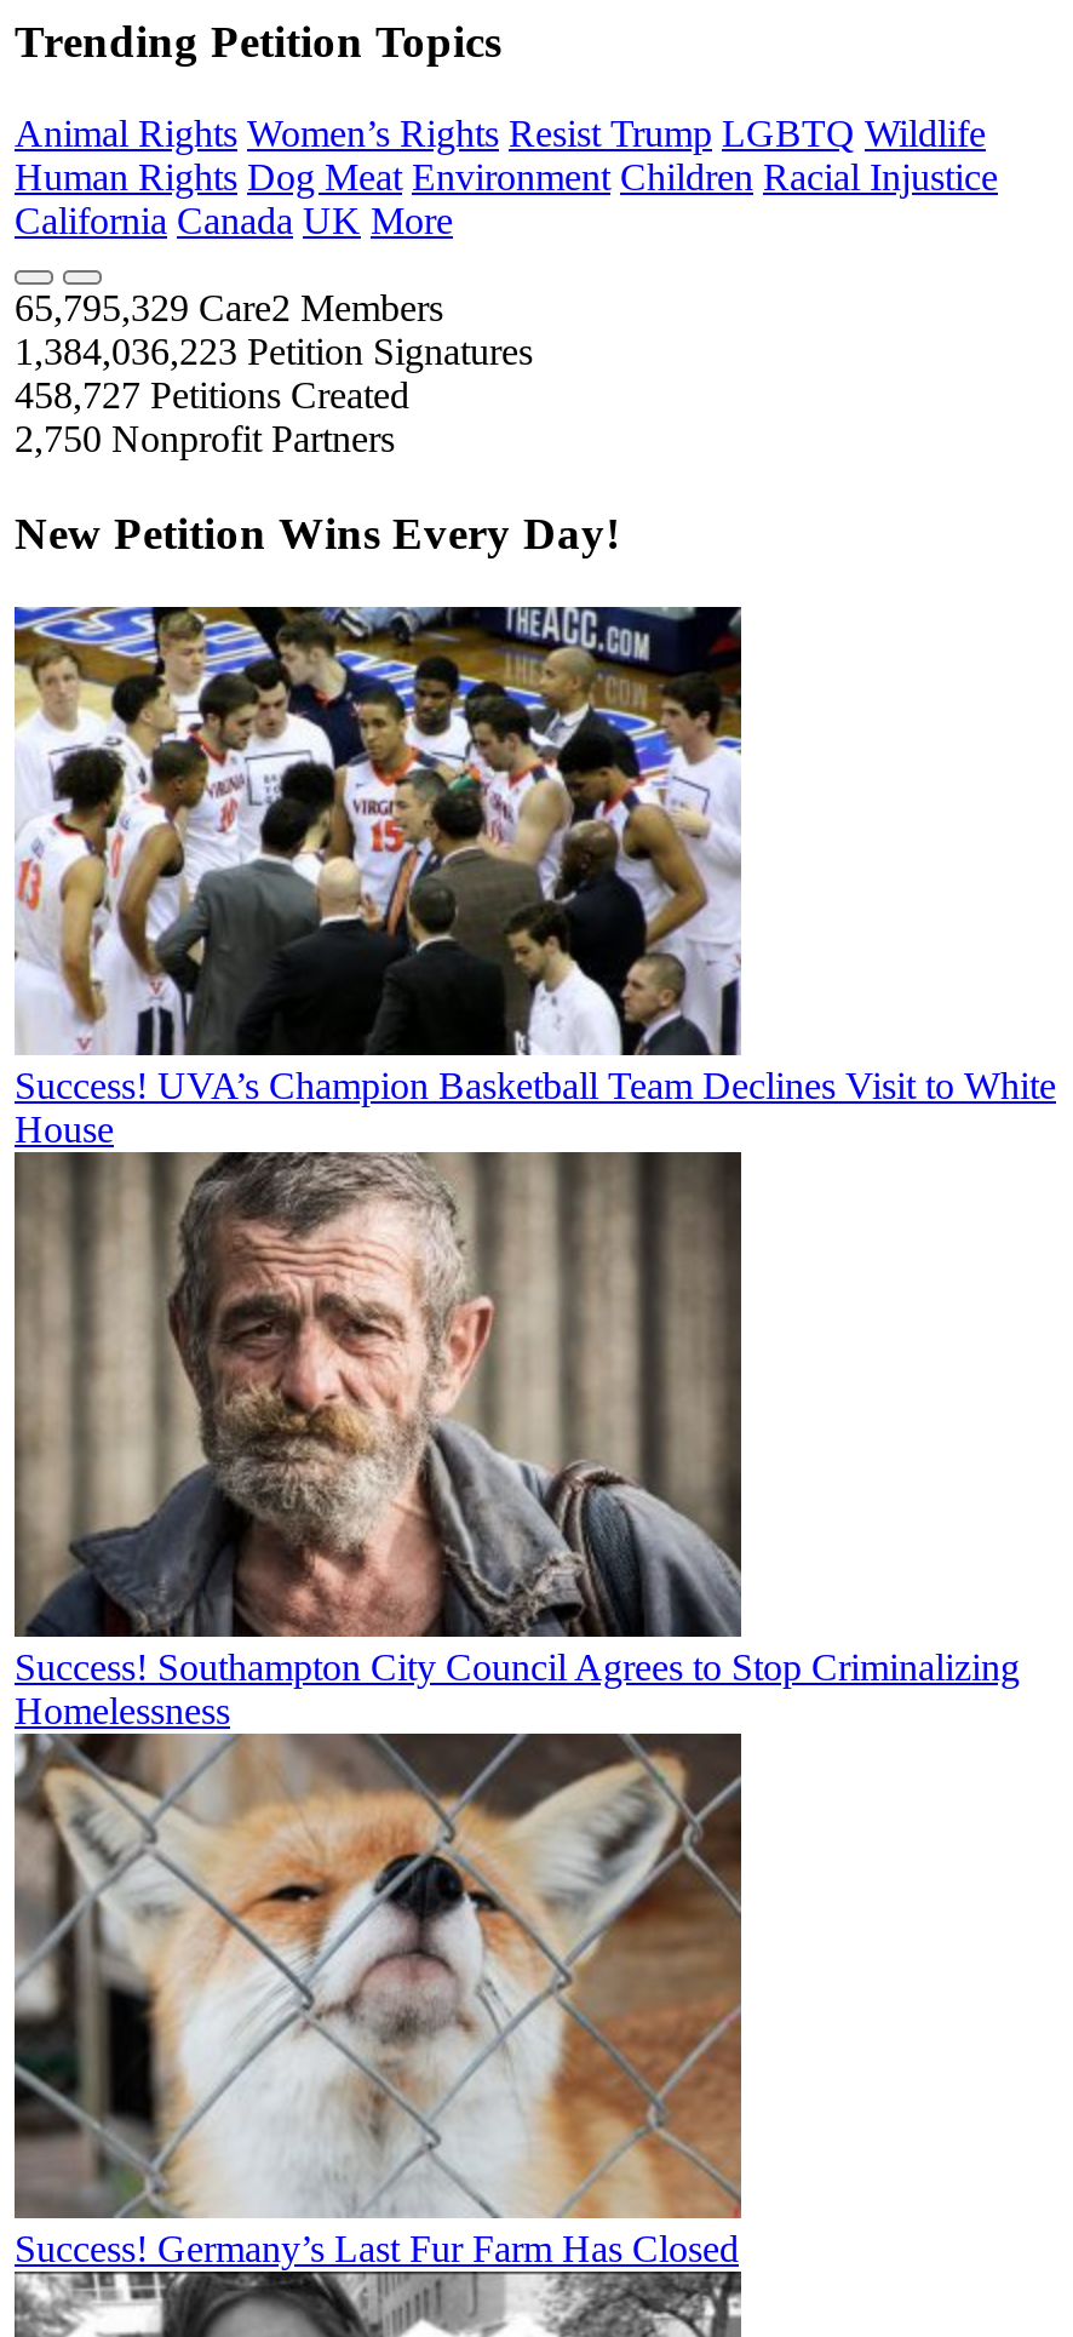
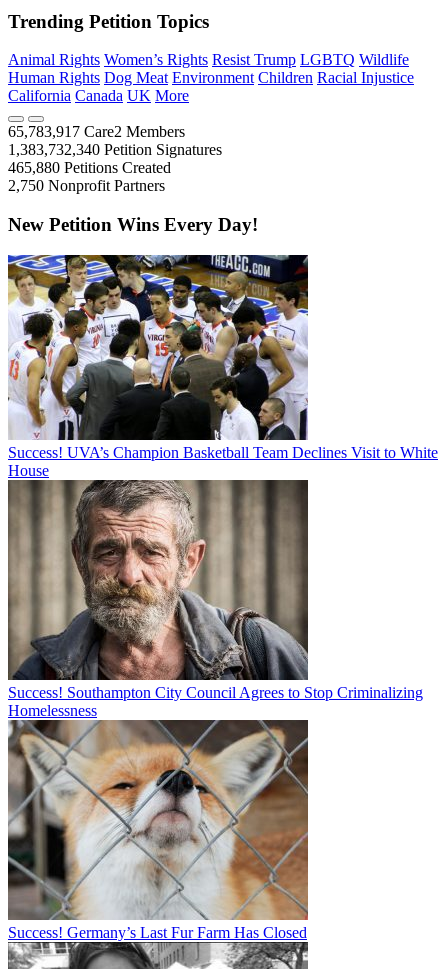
[15,288,443,329] 65,795,329 Care2 Members -> [8,123,185,140] 65,783,917 Care2 Members
[15,332,533,373] 1,384,036,223 Petition Signatures -> [8,141,222,158] 1,383,732,340 Petition Signatures
[15,375,409,417] 458,727 Petitions Created -> [8,159,171,176] 465,880 Petitions Created

